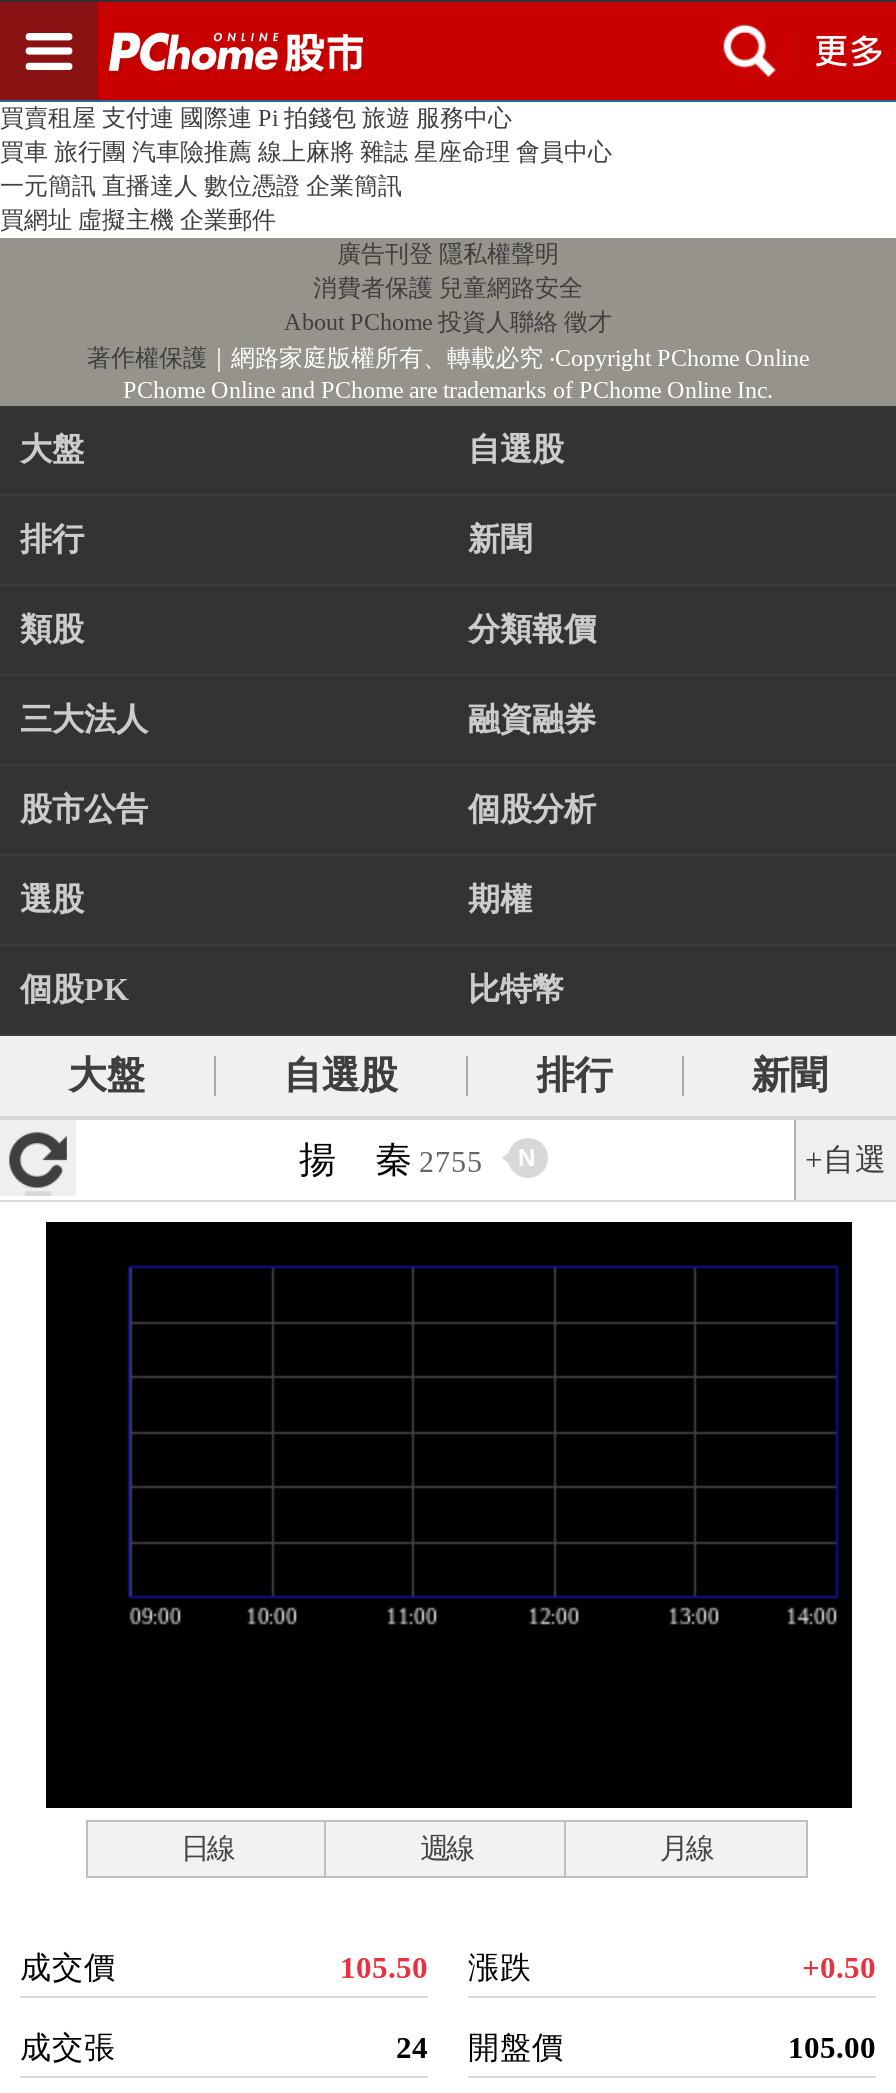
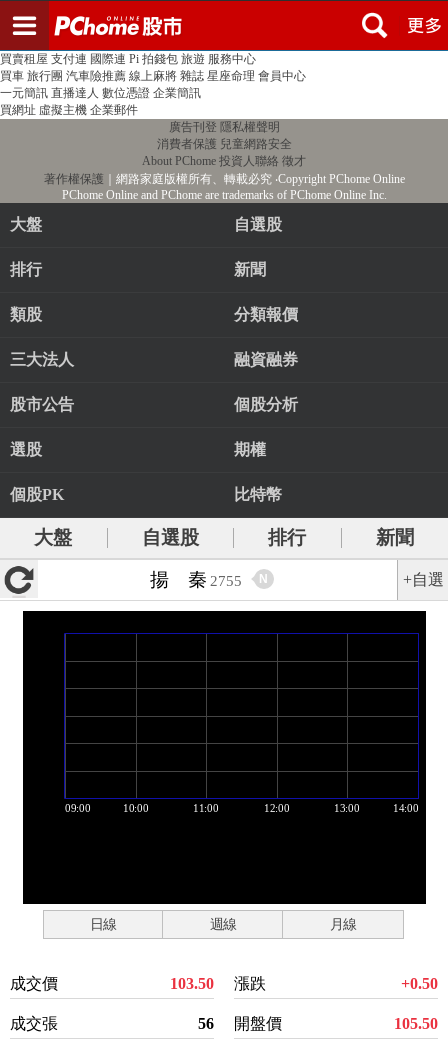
[340,1950,532,1984] 105.50 漲跌 -> [170,975,266,992] 103.50 漲跌
[396,2030,564,2064] 24 開盤價 -> [198,1015,282,1032] 56 開盤價
[788,2030,876,2064] 105.00 -> [394,1015,438,1032] 105.50

